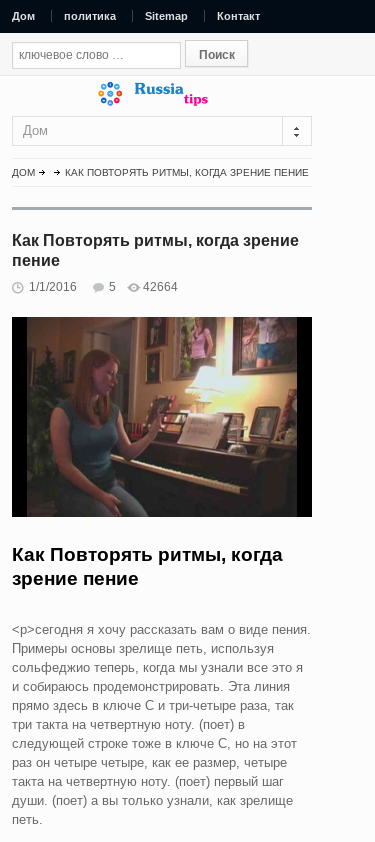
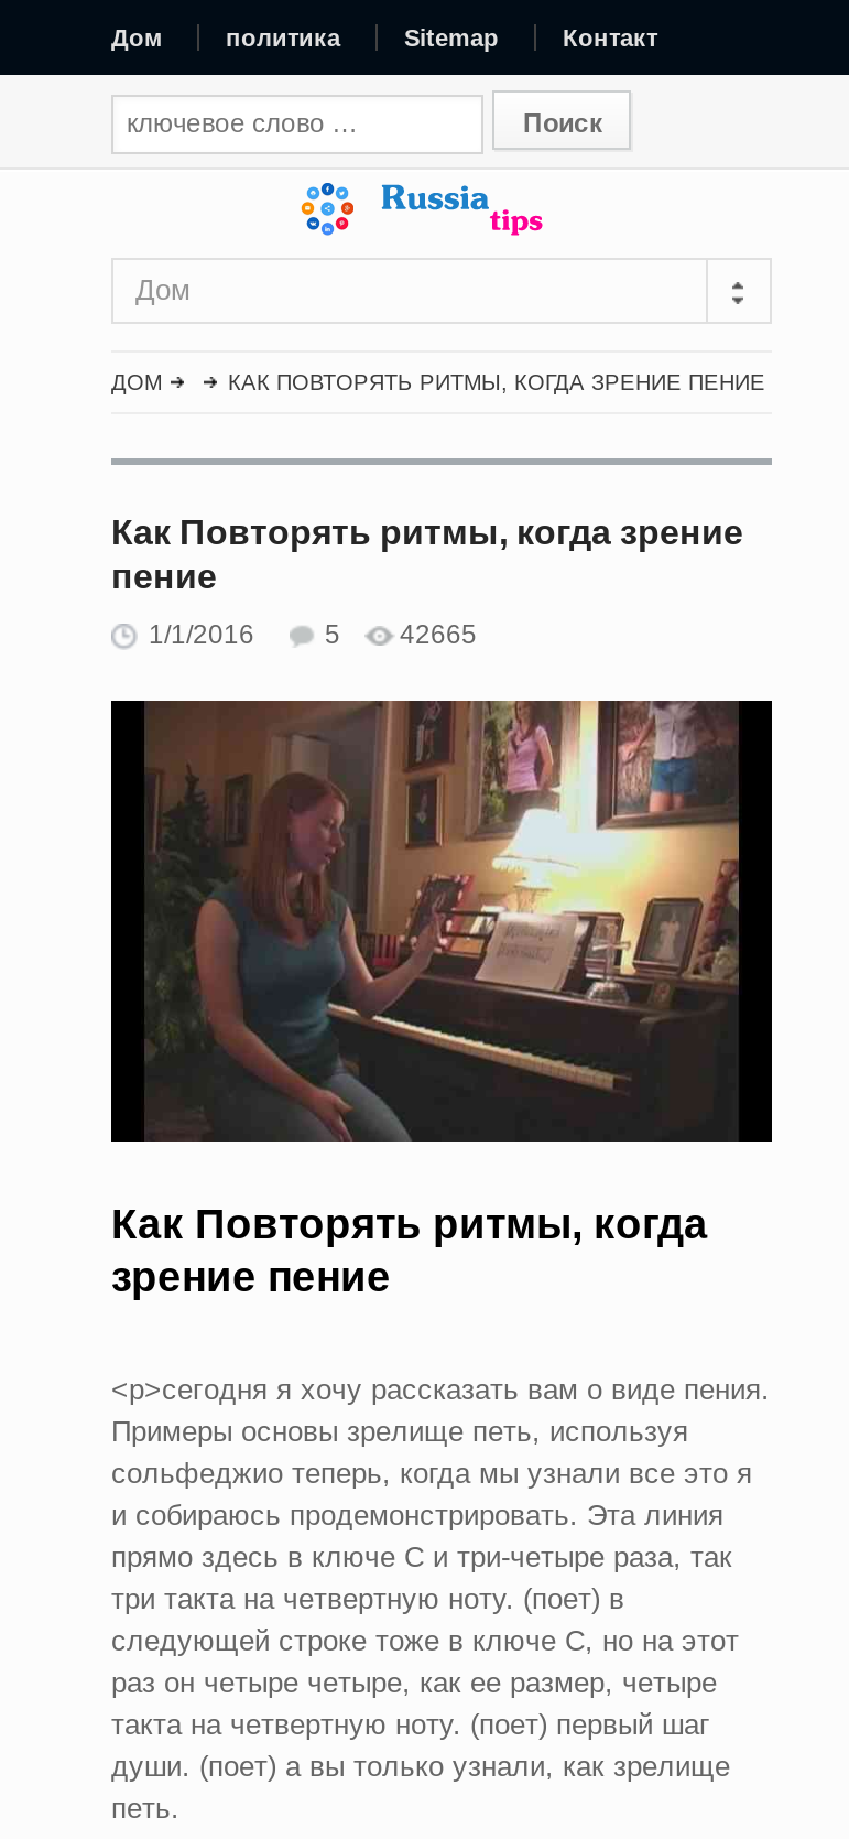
[109,280,178,294] 5 42664 -> [325,619,477,650] 5 42665

